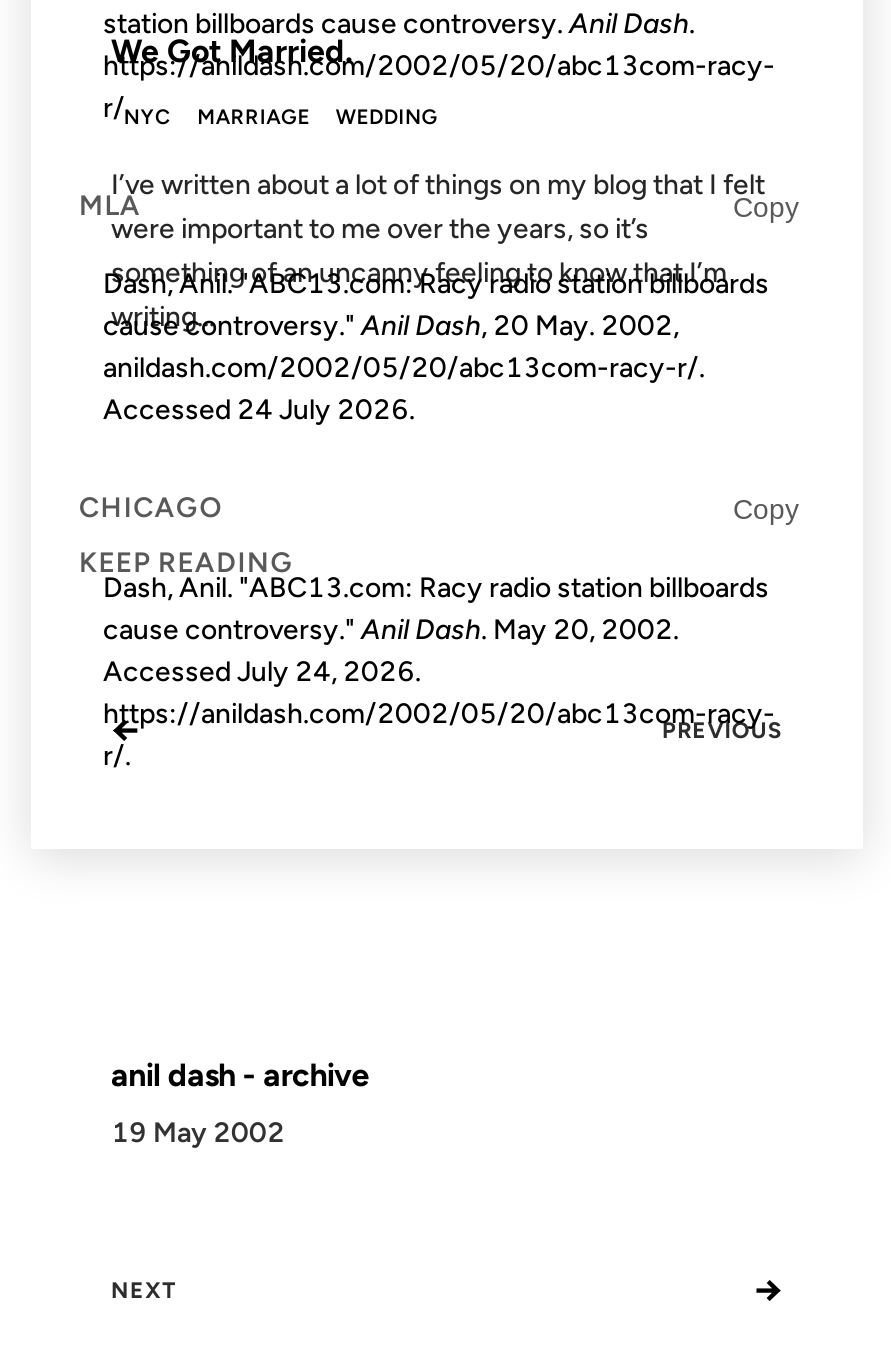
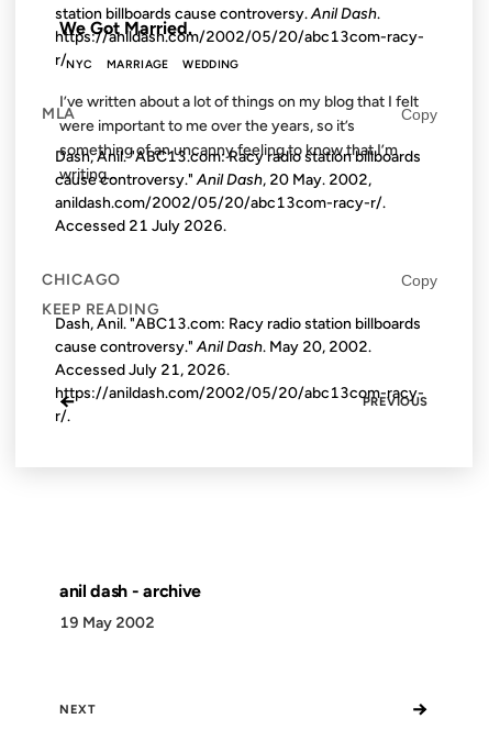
[103,394,415,428] Accessed 24 July 2026. -> [55,216,226,235] Accessed 21 July 2026.
[103,655,421,689] Accessed July 24, 2026. -> [55,360,230,379] Accessed July 21, 2026.

